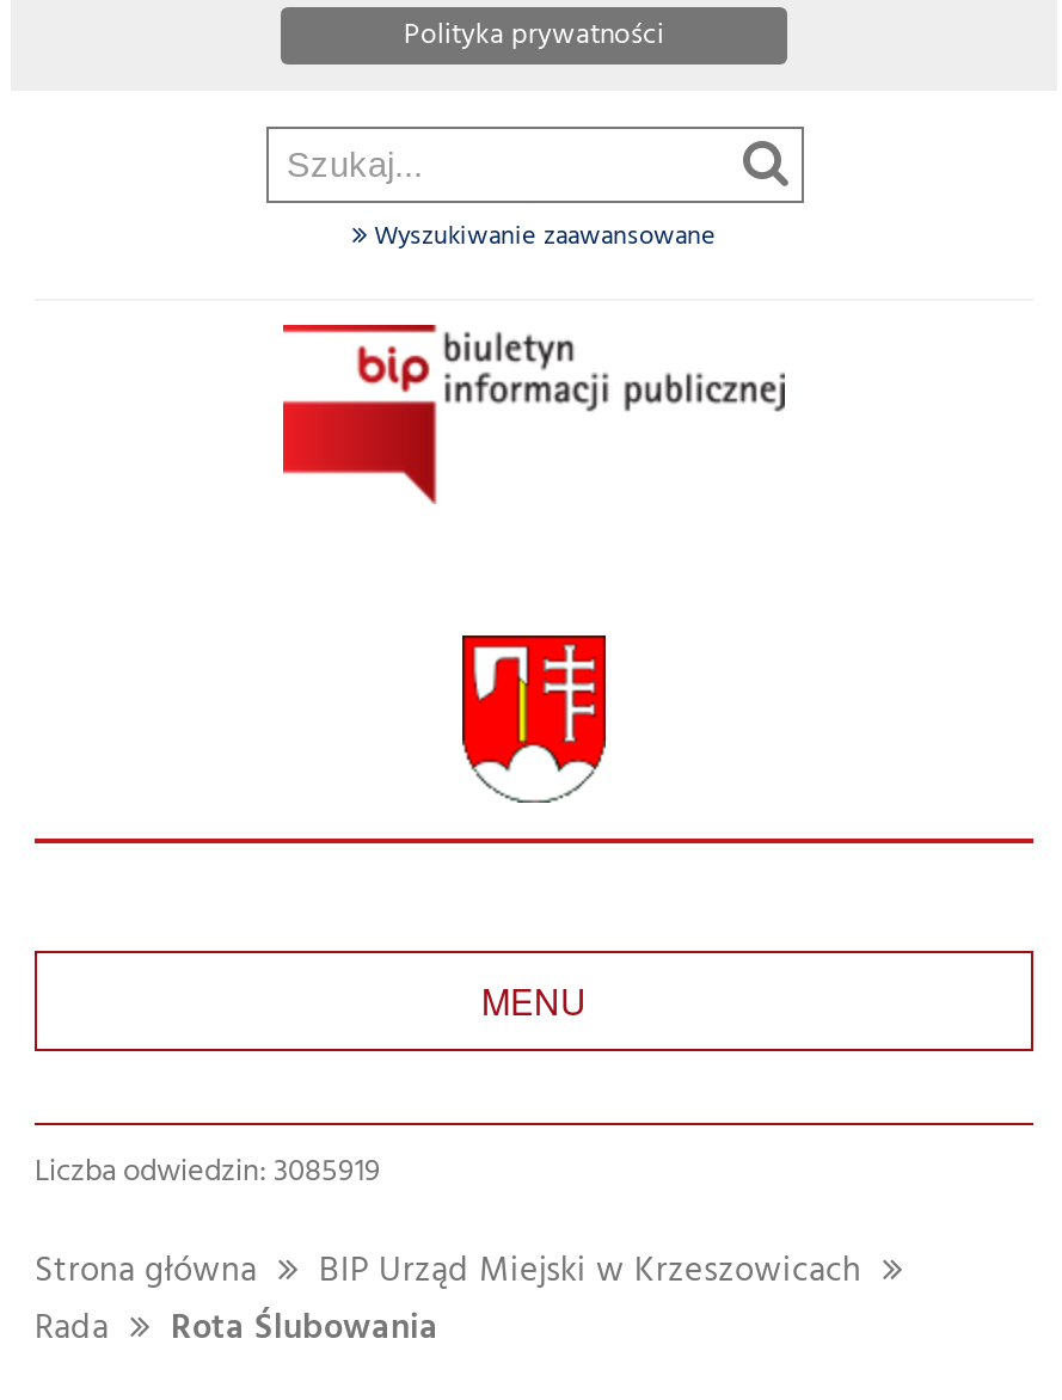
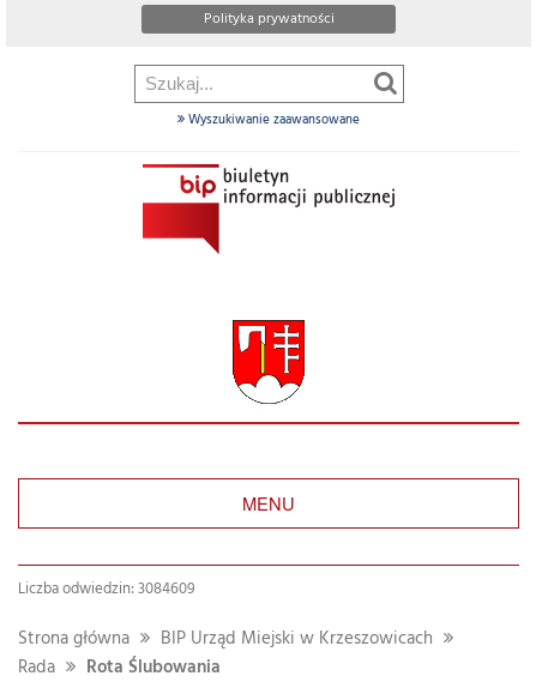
[35,1147,381,1197] Liczba odwiedzin: 3085919 -> [18,577,195,602] Liczba odwiedzin: 3084609

